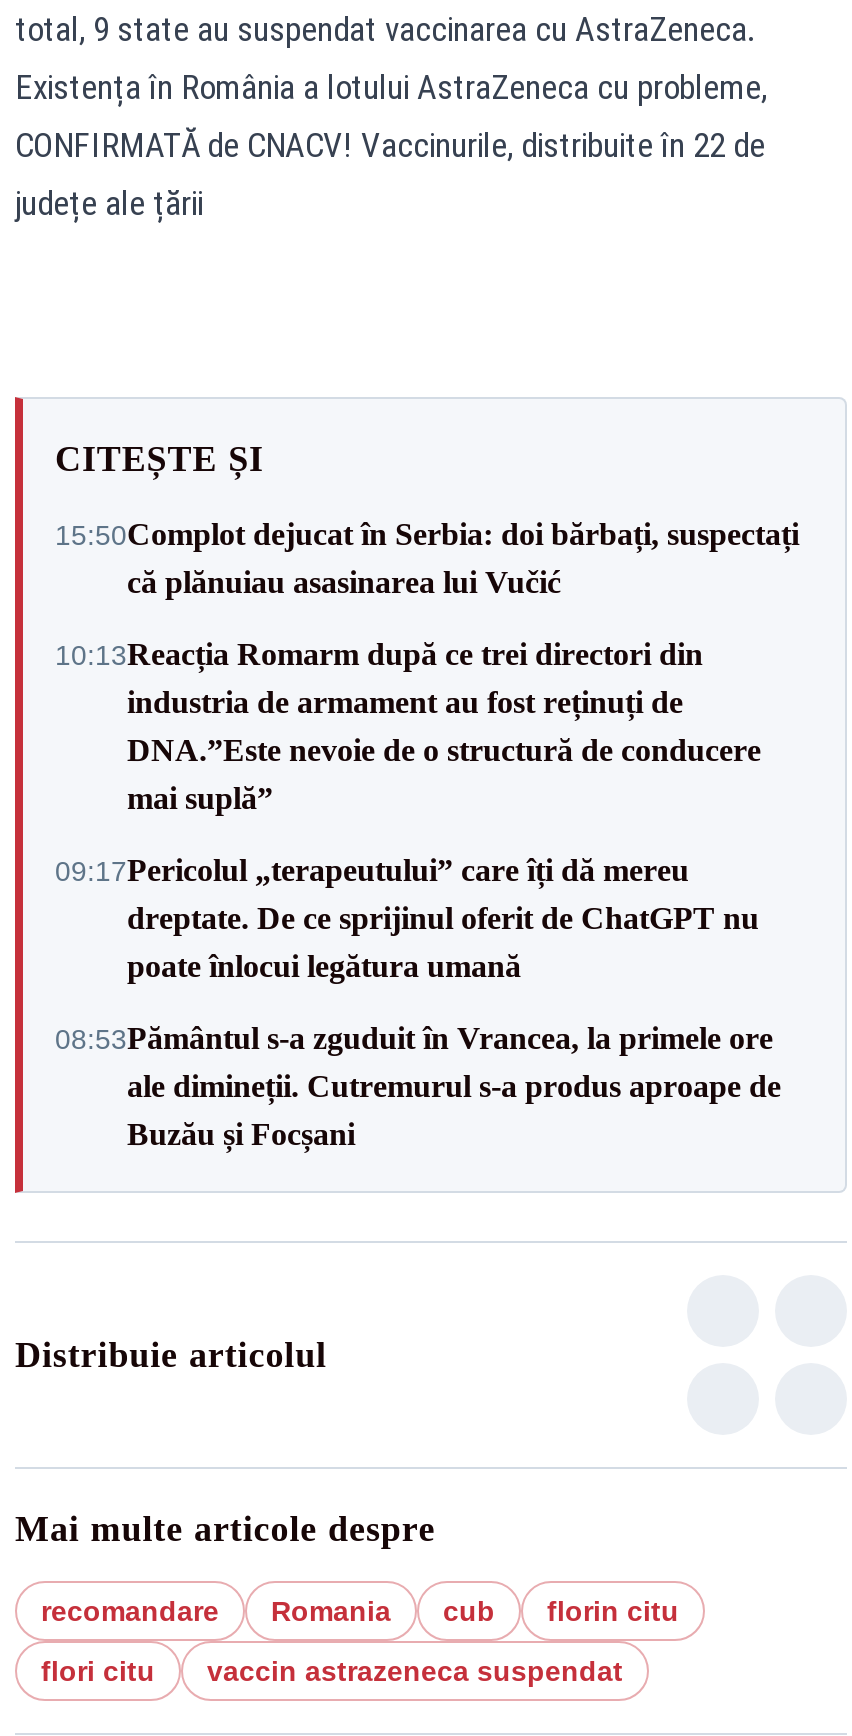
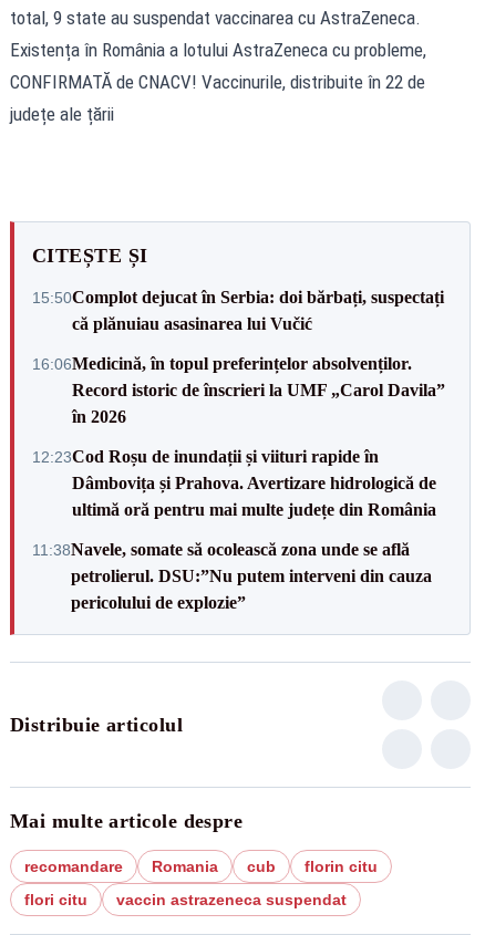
[55,637,761,815] 10:13Reacția Romarm după ce trei directori din | industria de armament au fost reținuți de | DNA.”Este nevoie de o structură de conducere | mai suplă” -> [32,354,445,425] 16:06Medicină, în topul preferințelor absolvenților. | Record istoric de înscrieri la UMF „Carol Davila” | în 2026
[55,853,759,983] 09:17Pericolul „terapeutului” care îți dă mereu | dreptate. De ce sprijinul oferit de ChatGPT nu | poate înlocui legătura umană -> [32,446,436,518] 12:23Cod Roșu de inundații și viituri rapide în | Dâmbovița și Prahova. Avertizare hidrologică de | ultimă oră pentru mai multe județe din România
[55,1021,781,1151] 08:53Pământul s-a zguduit în Vrancea, la primele ore | ale dimineții. Cutremurul s-a produs aproape de | Buzău și Focșani -> [32,539,432,611] 11:38Navele, somate să ocolească zona unde se află | petrolierul. DSU:”Nu putem interveni din cauza | pericolului de explozie”

